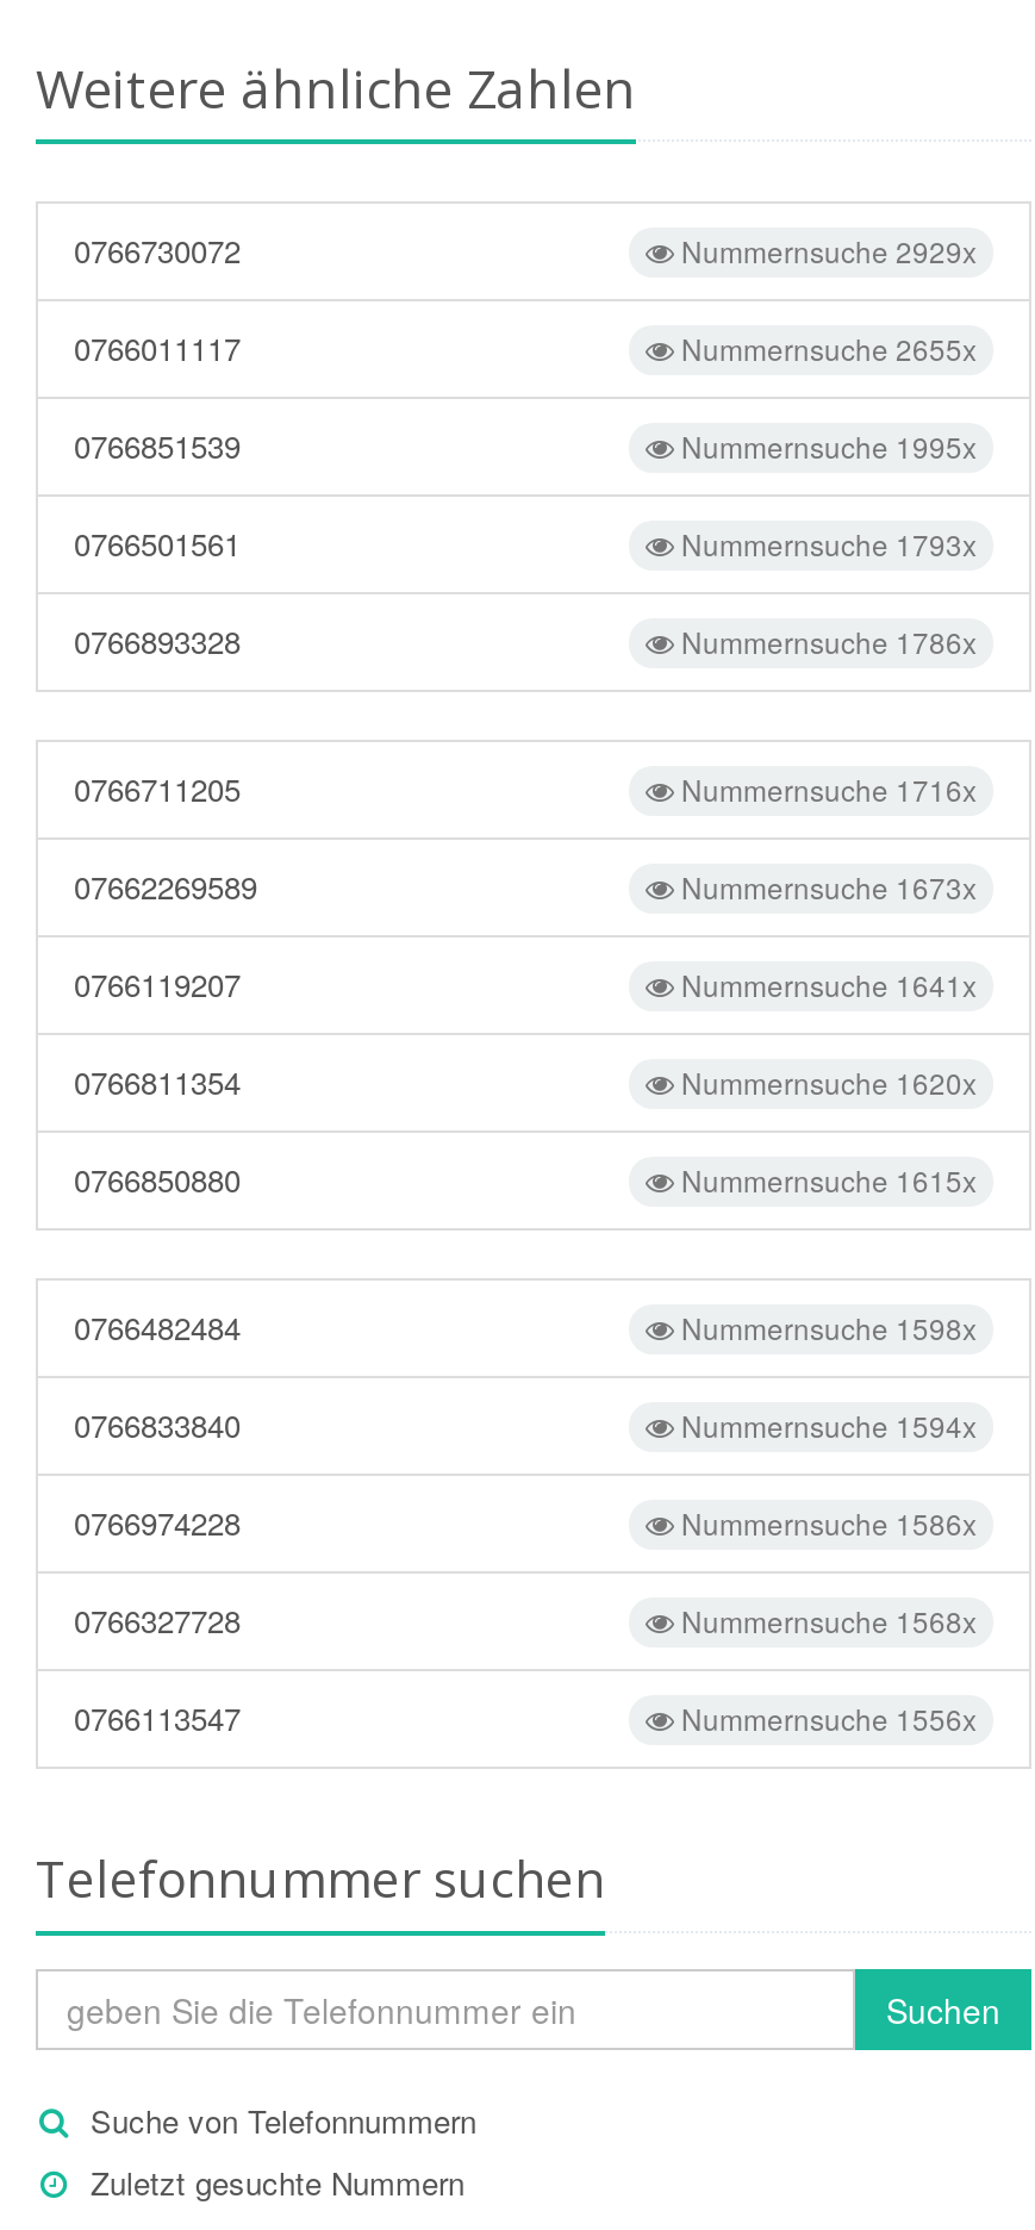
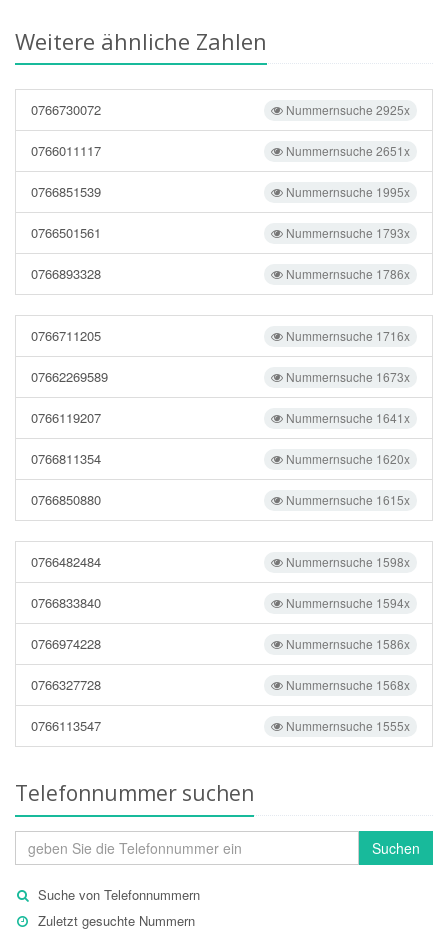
[674,230,977,270] Nummernsuche 2929x -> [283,101,410,118] Nummernsuche 2925x
[674,328,977,368] Nummernsuche 2655x -> [283,142,410,159] Nummernsuche 2651x
[674,1698,977,1738] Nummernsuche 1556x -> [283,717,410,734] Nummernsuche 1555x

